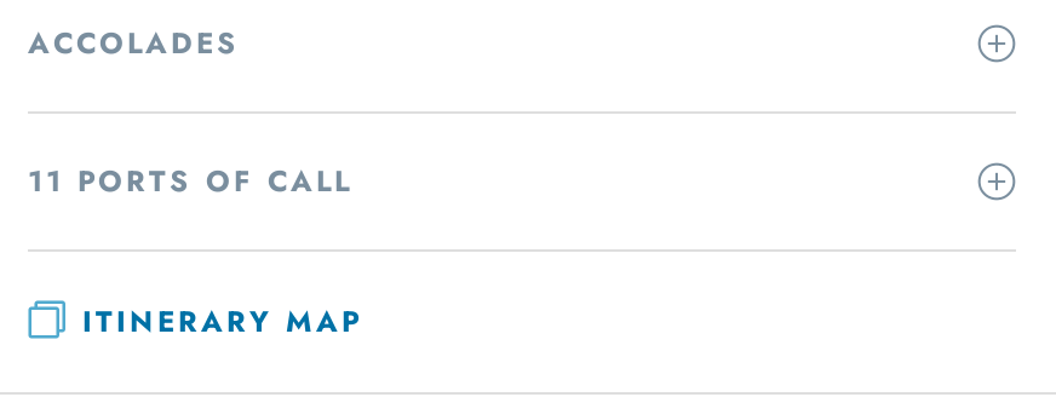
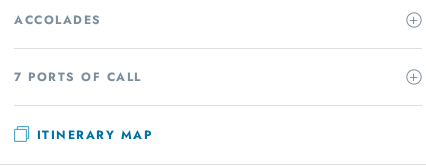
[28,160,352,203] 11 PORTS OF CALL -> [14,68,141,86] 7 PORTS OF CALL

